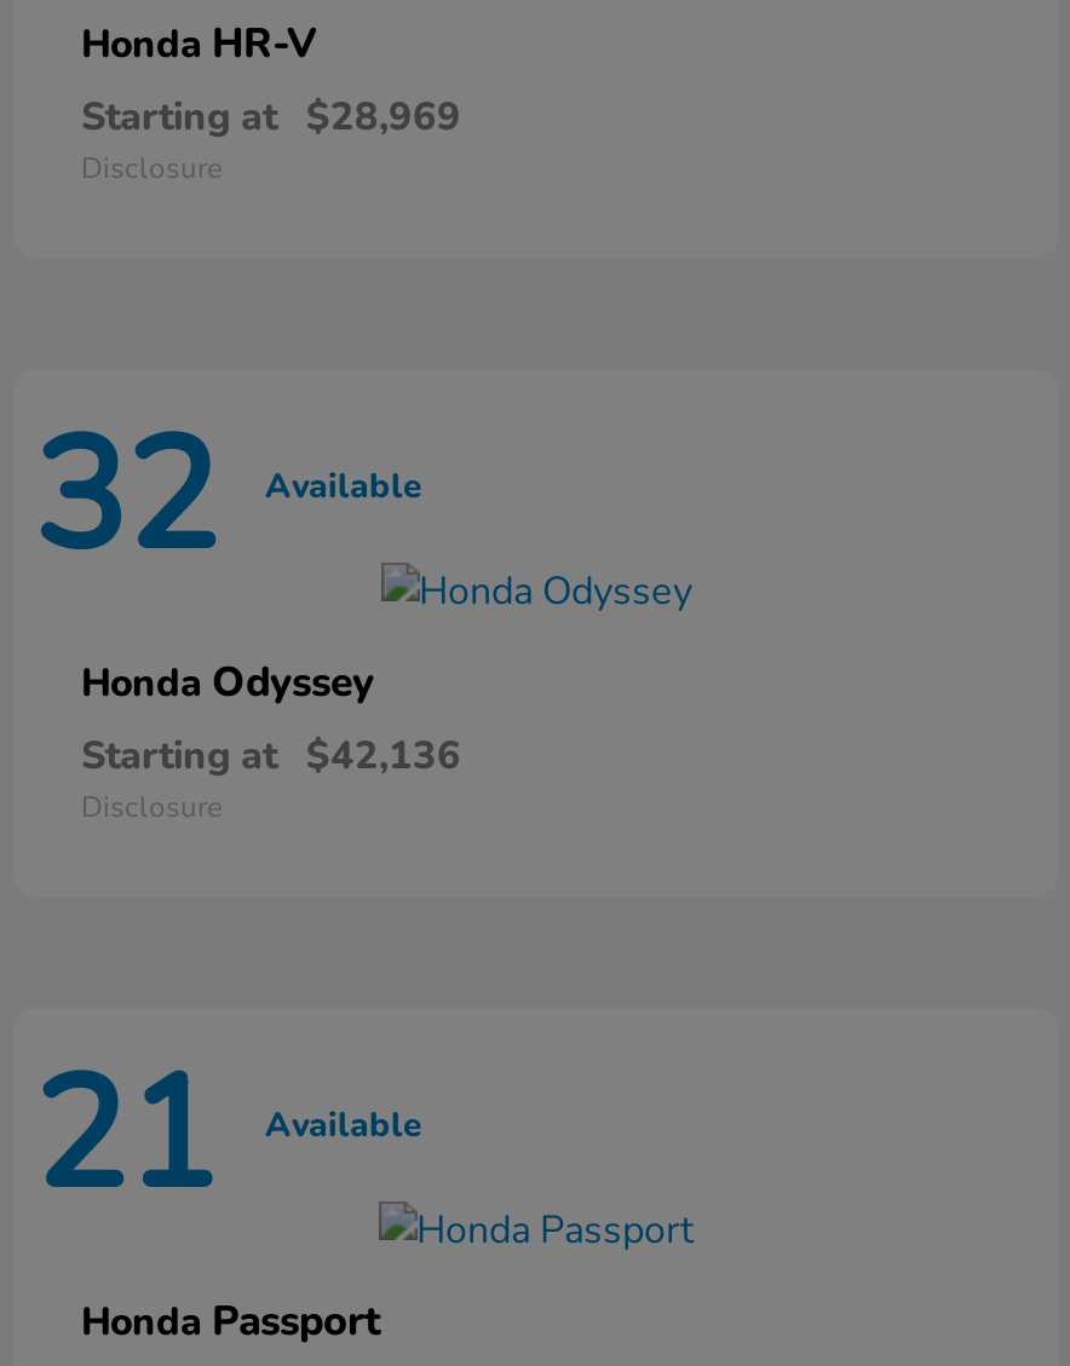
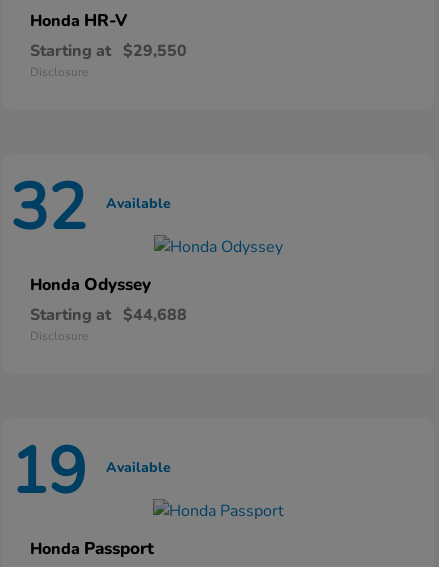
[81,91,461,144] Starting at $28,969 -> [30,40,187,62] Starting at $29,550
[81,731,461,784] Starting at $42,136 -> [30,304,187,326] Starting at $44,688
[33,1029,422,1242] 21 Available -> [10,428,171,516] 19 Available

